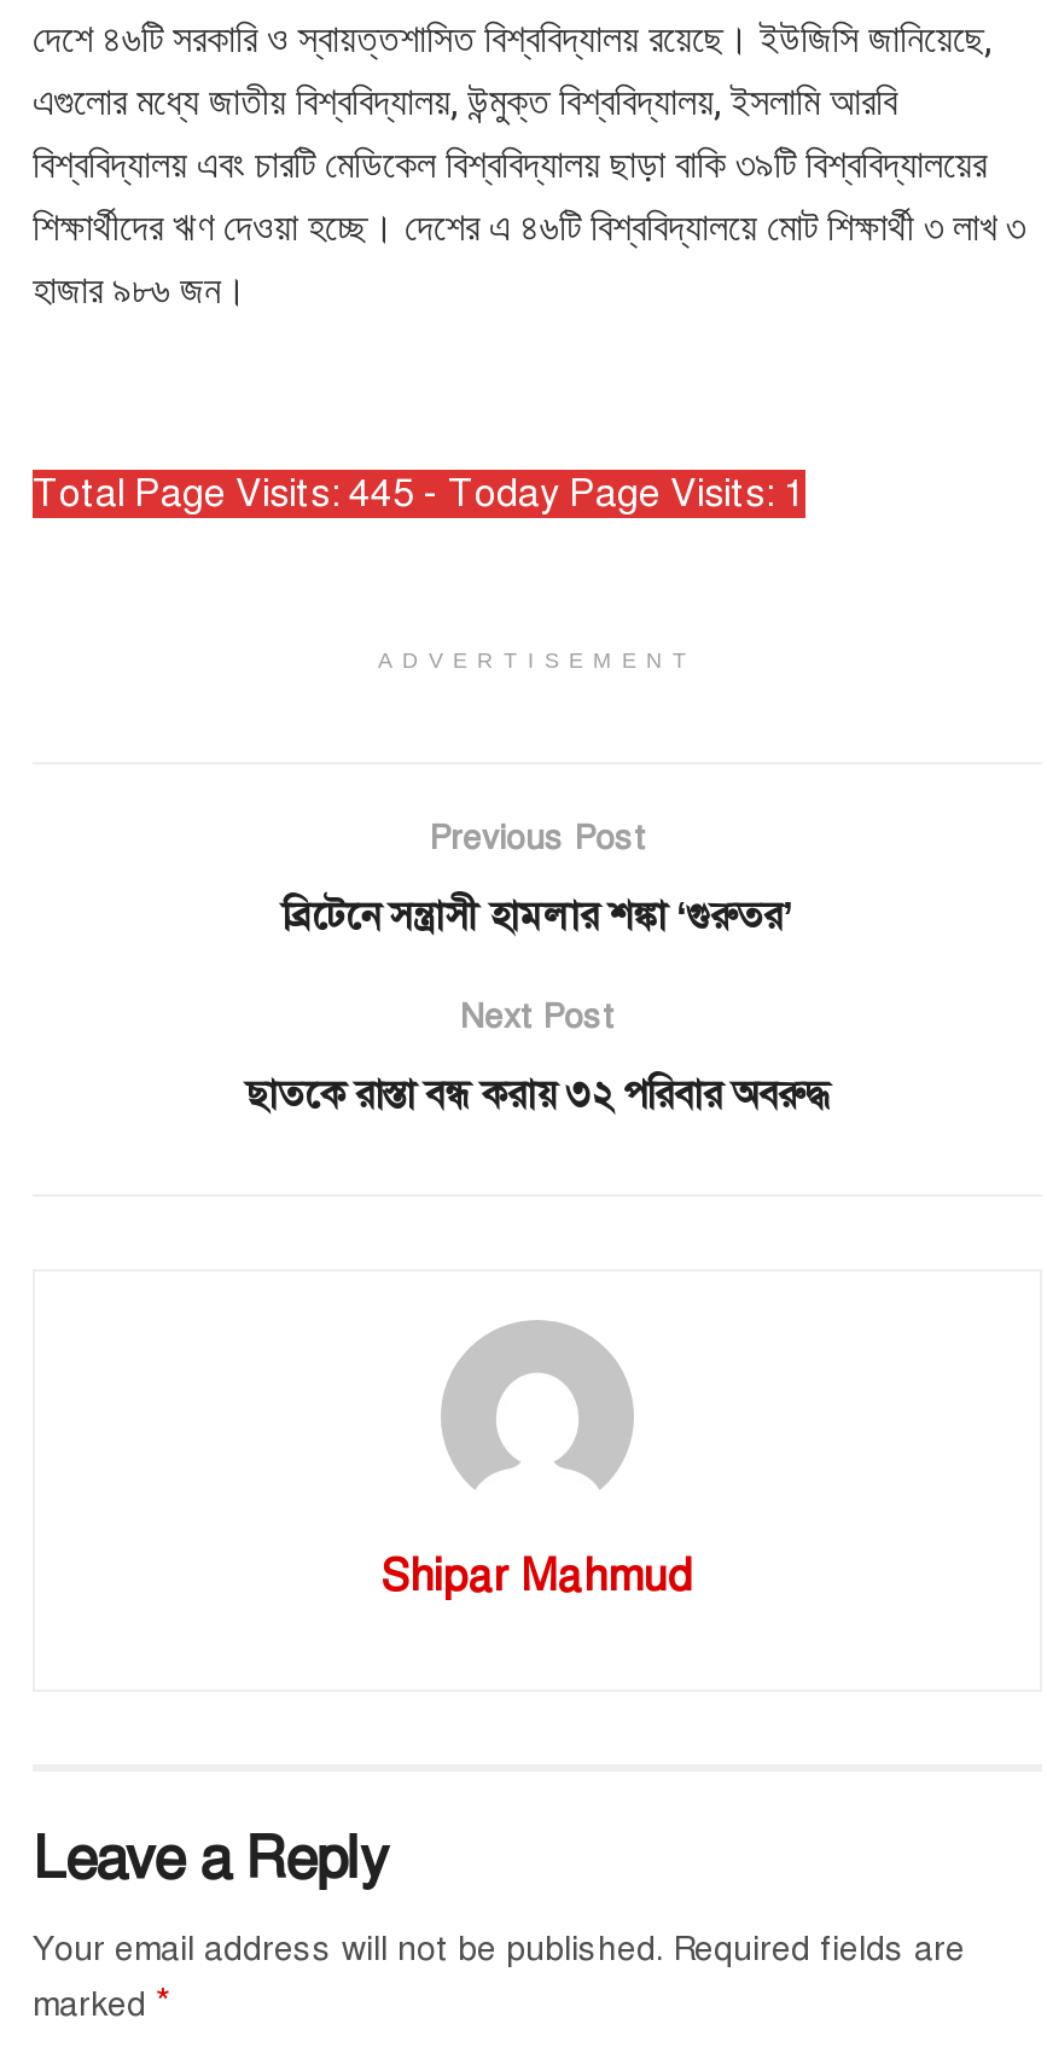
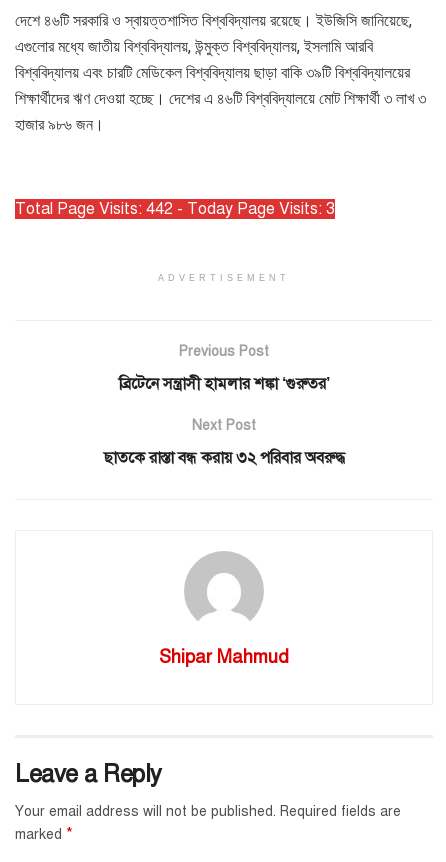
[33,470,805,518] Total Page Visits: 445 - Today Page Visits: 1 -> [15,199,335,219] Total Page Visits: 442 - Today Page Visits: 3

